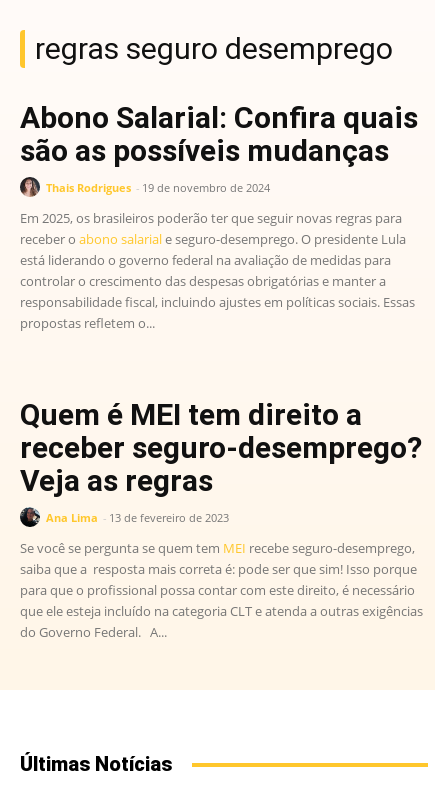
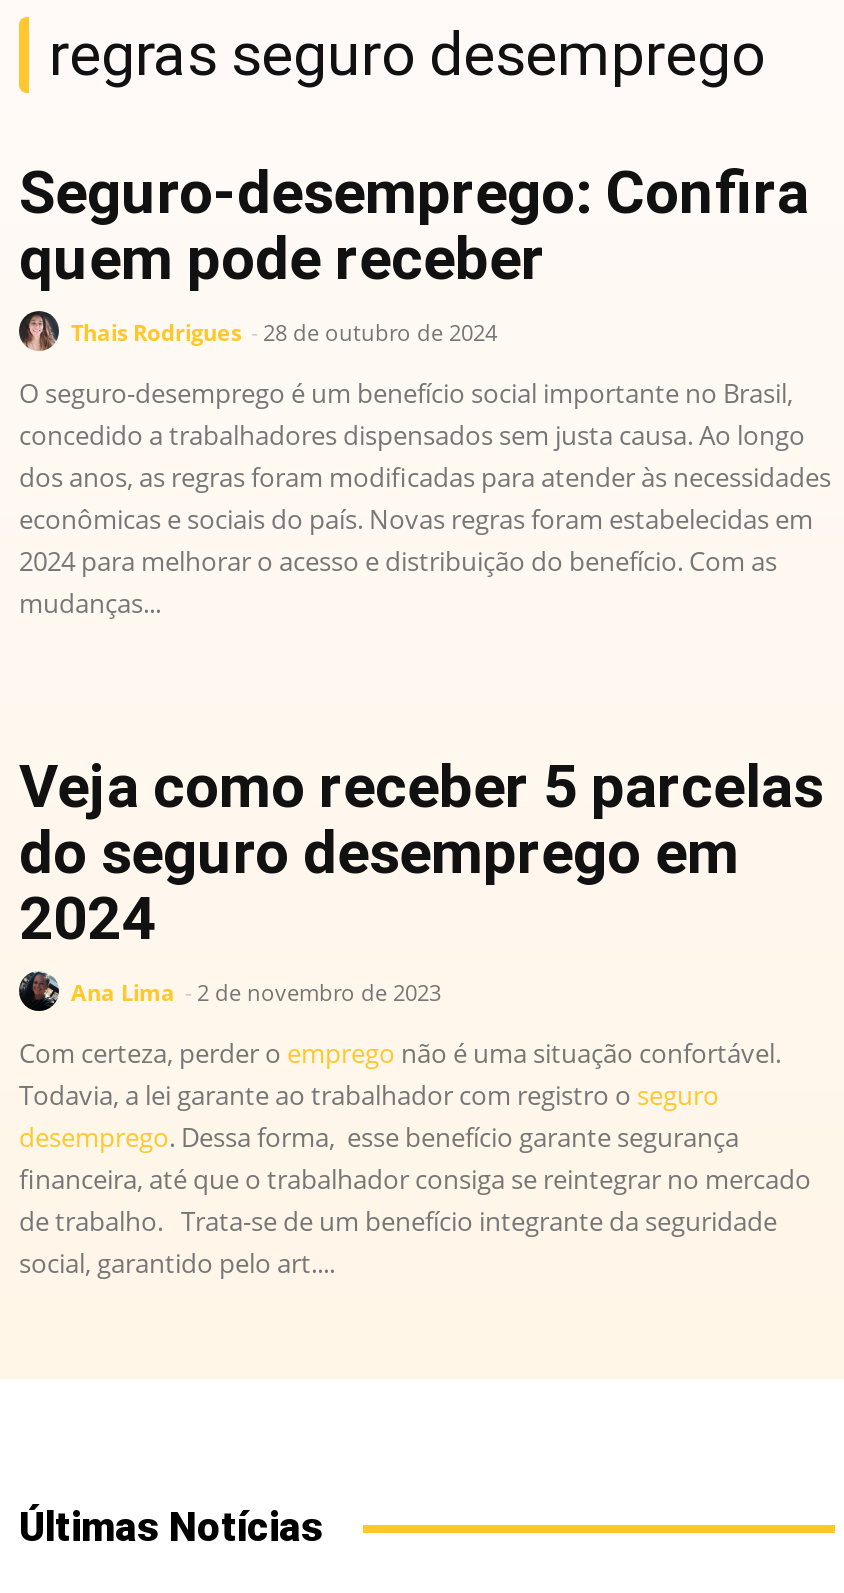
[20,100,418,195] Abono Salarial: Confira quais | são as possíveis mudanças | Thais Rodrigues - 19 de novembro de 2024 -> [19,157,809,348] Seguro-desemprego: Confira | quem pode receber | Thais Rodrigues - 28 de outubro de 2024
[20,209,415,332] Em 2025, os brasileiros poderão ter que seguir novas regras para | receber o abono salarial e seguro-desemprego. O presidente Lula | está liderando o governo federal na avaliação de medidas para | controlar o crescimento das despesas obrigatórias e manter a | responsabilidade fiscal, incluindo ajustes em políticas sociais. Essas | propostas refletem o... -> [19,375,831,621] O seguro-desemprego é um benefício social importante no Brasil, | concedido a trabalhadores dispensados sem justa causa. Ao longo | dos anos, as regras foram modificadas para atender às necessidades | econômicas e sociais do país. Novas regras foram estabelecidas em | 2024 para melhorar o acesso e distribuição do benefício. Com as | mudanças...
[20,397,422,525] Quem é MEI tem direito a | receber seguro-desemprego? | Veja as regras | Ana Lima - 13 de fevereiro de 2023 -> [19,751,823,1008] Veja como receber 5 parcelas | do seguro desemprego em | 2024 | Ana Lima - 2 de novembro de 2023
[20,539,423,641] Se você se pergunta se quem tem MEI recebe seguro-desemprego, | saiba que a resposta mais correta é: pode ser que sim! Isso porque | para que o profissional possa contar com este direito, é necessário | que ele esteja incluído na categoria CLT e atenda a outras exigências | do Governo Federal. A... -> [19,1035,811,1281] Com certeza, perder o emprego não é uma situação confortável. | Todavia, a lei garante ao trabalhador com registro o seguro | desemprego. Dessa forma, esse benefício garante segurança | financeira, até que o trabalhador consiga se reintegrar no mercado | de trabalho. Trata-se de um benefício integrante da seguridade | social, garantido pelo art....

